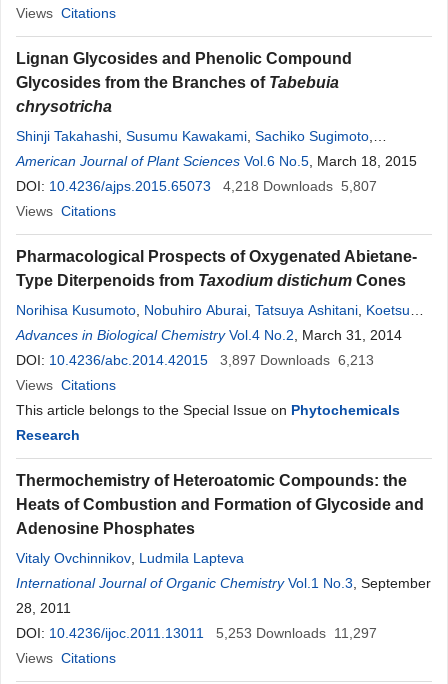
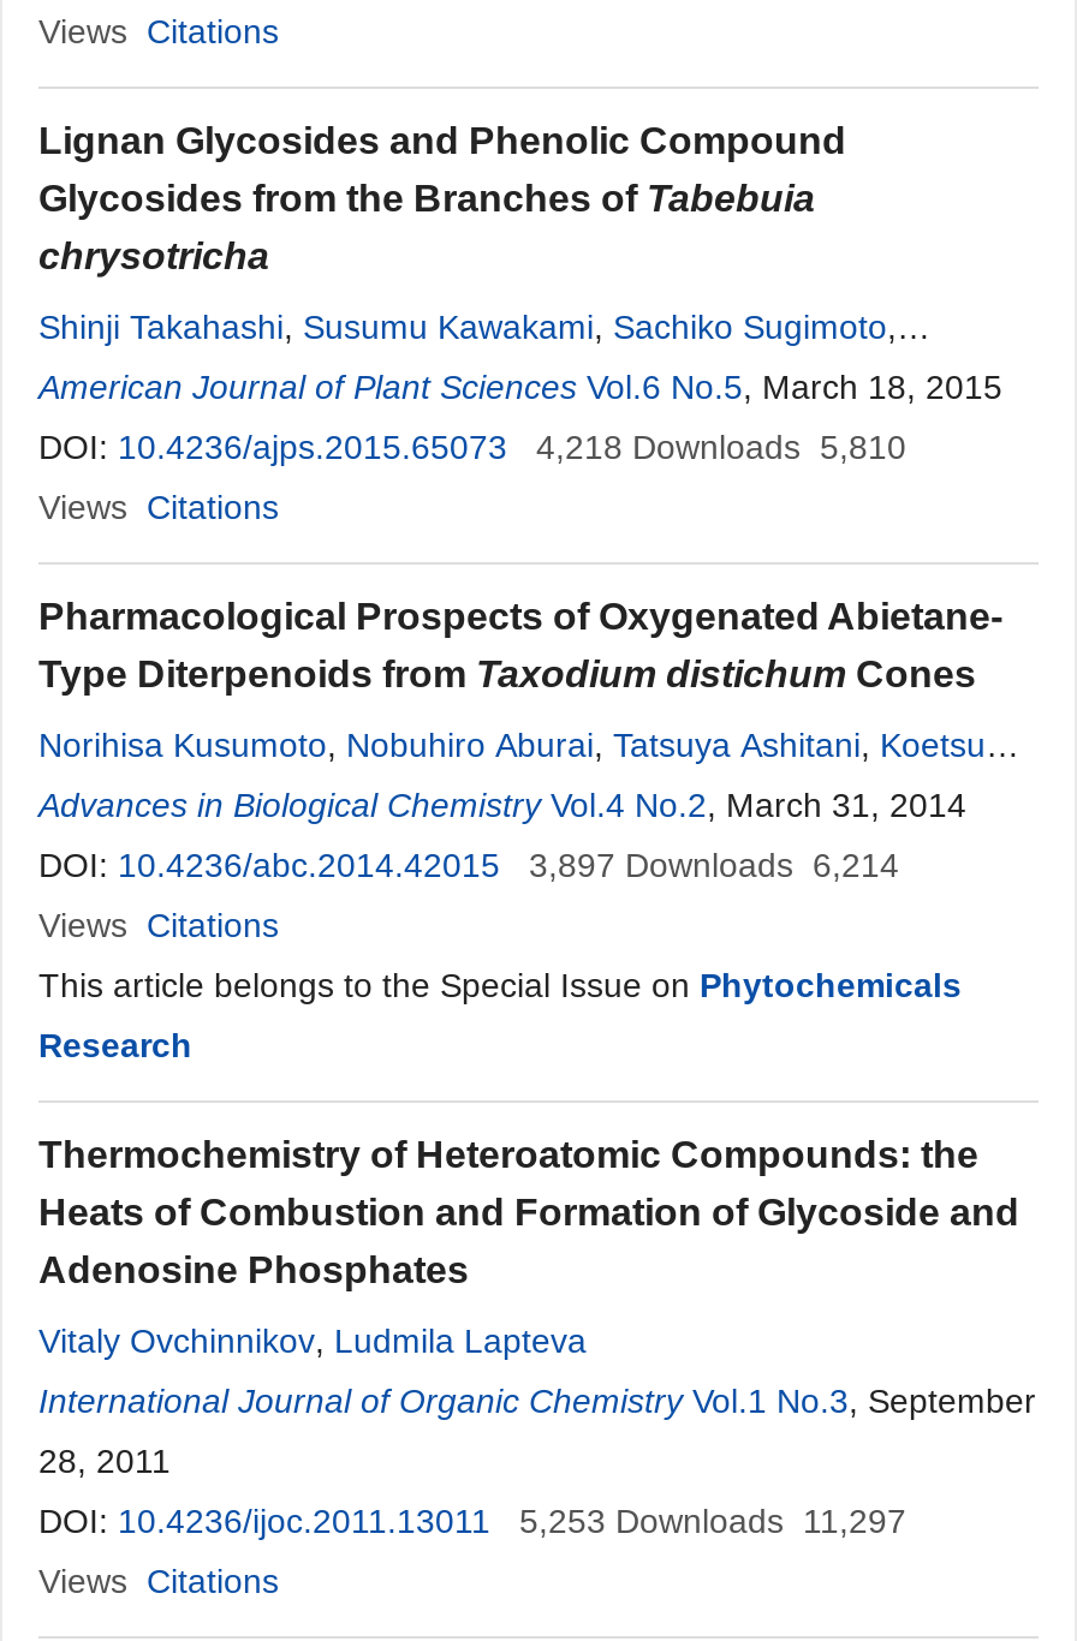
[16,178,377,194] DOI: 10.4236/ajps.2015.65073 4,218 Downloads 5,807 -> [38,428,906,466] DOI: 10.4236/ajps.2015.65073 4,218 Downloads 5,810
[16,352,374,368] DOI: 10.4236/abc.2014.42015 3,897 Downloads 6,213 -> [38,846,899,884] DOI: 10.4236/abc.2014.42015 3,897 Downloads 6,214

